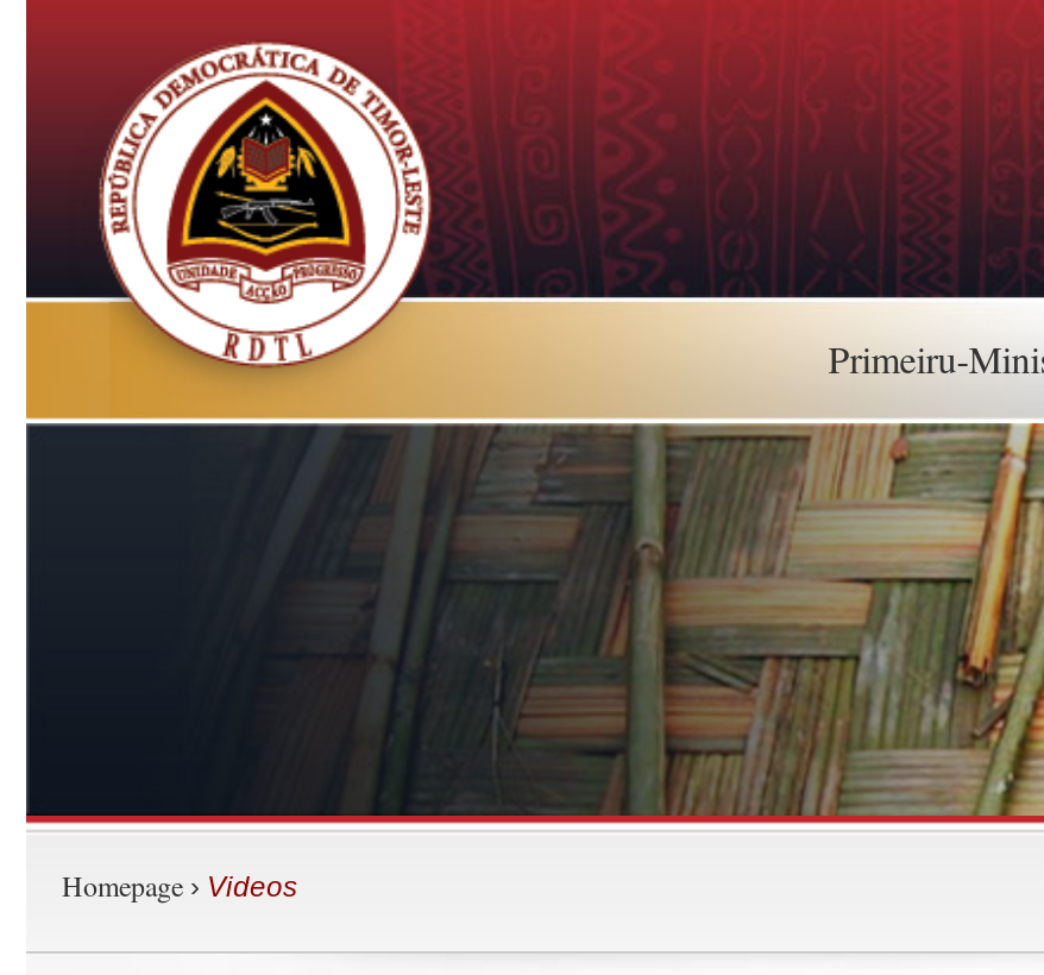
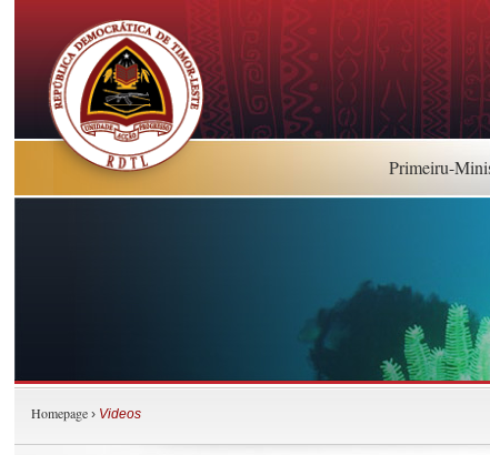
[361,421,1037,816] [image] -> [173,196,487,382] [image]

